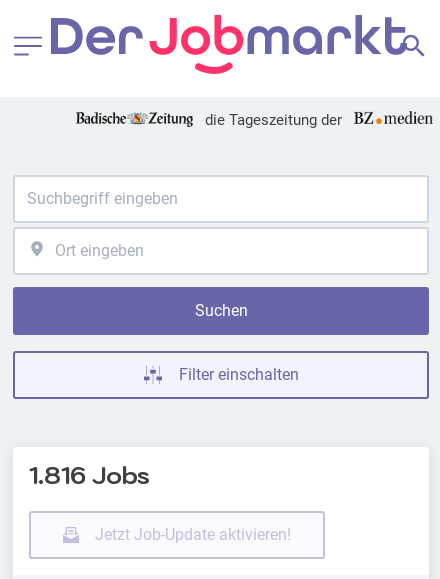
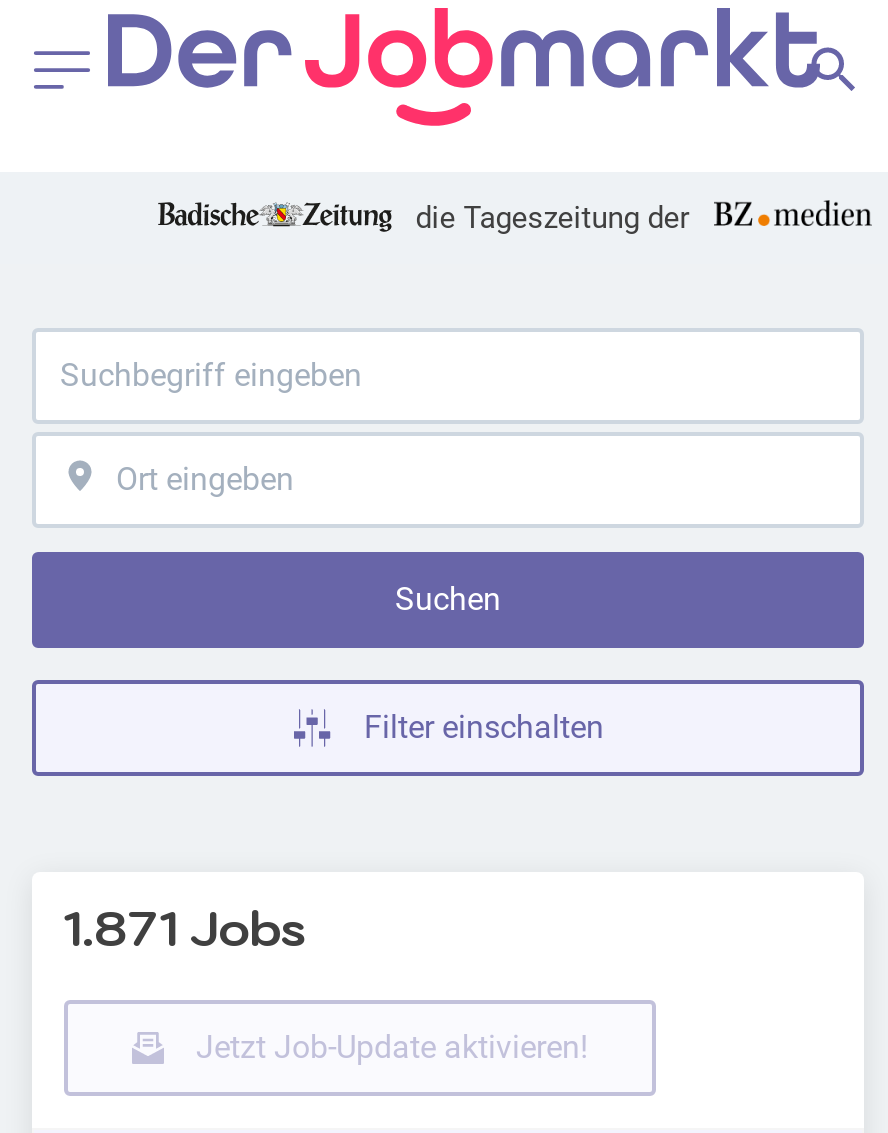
[29,459,150,491] 1.816 Jobs -> [64,895,306,959] 1.871 Jobs

